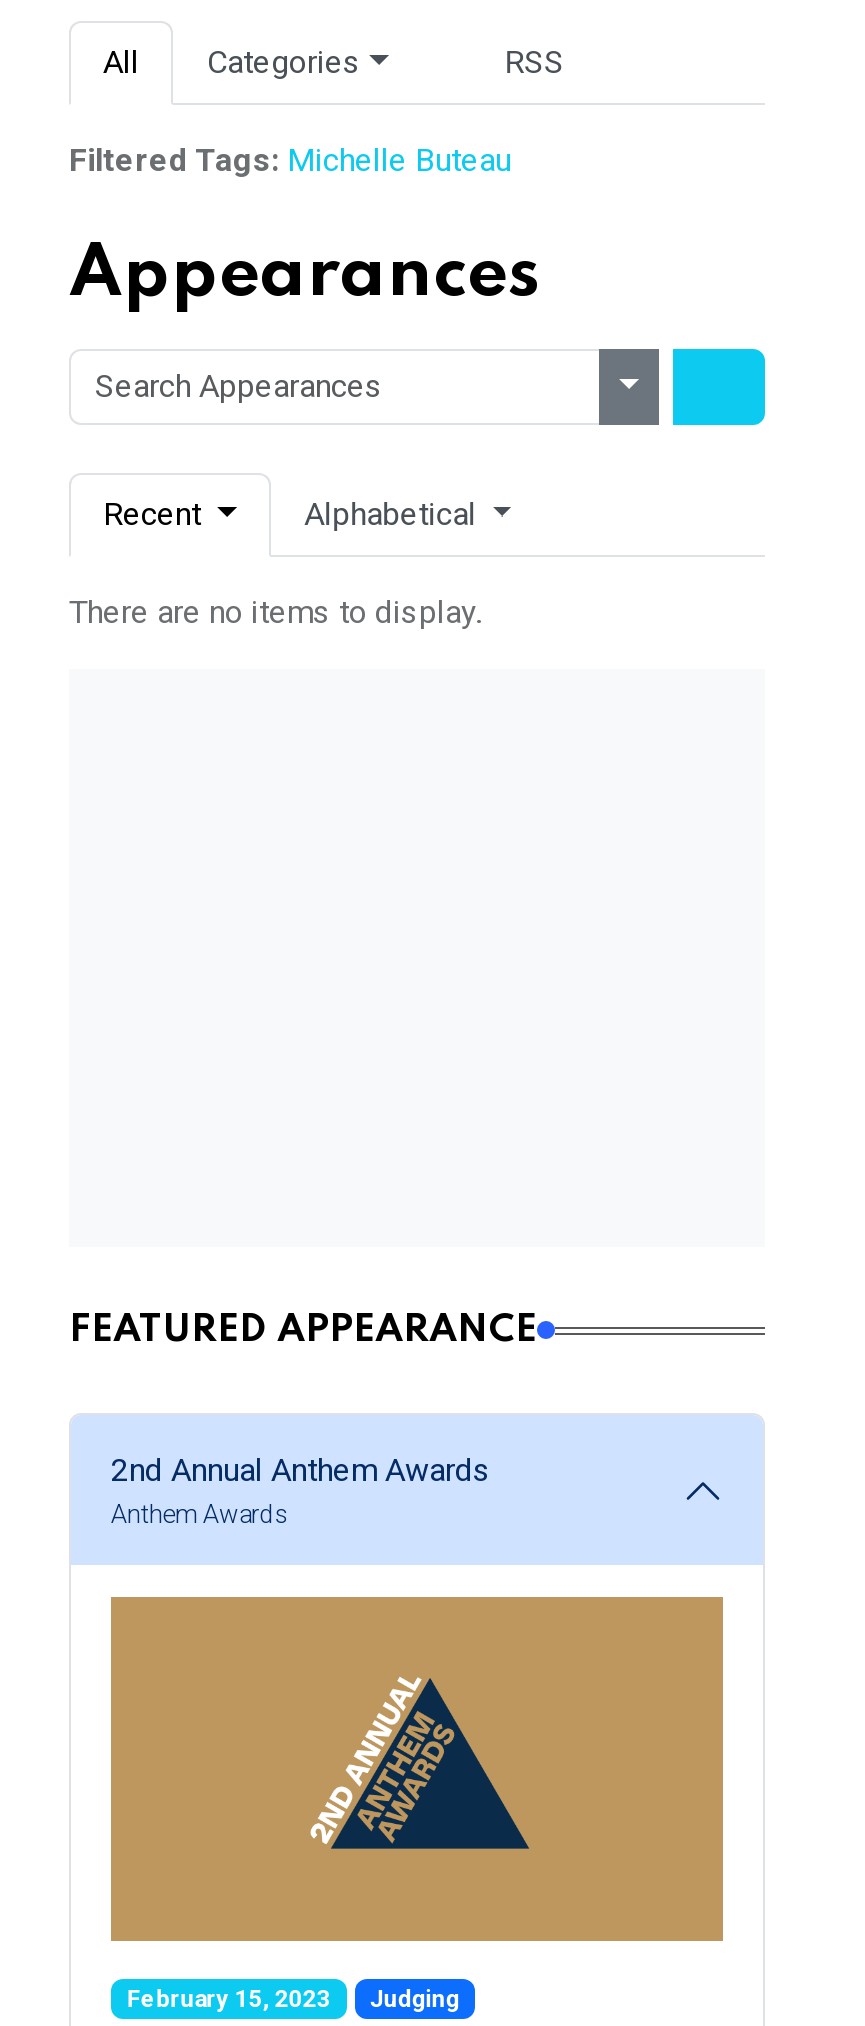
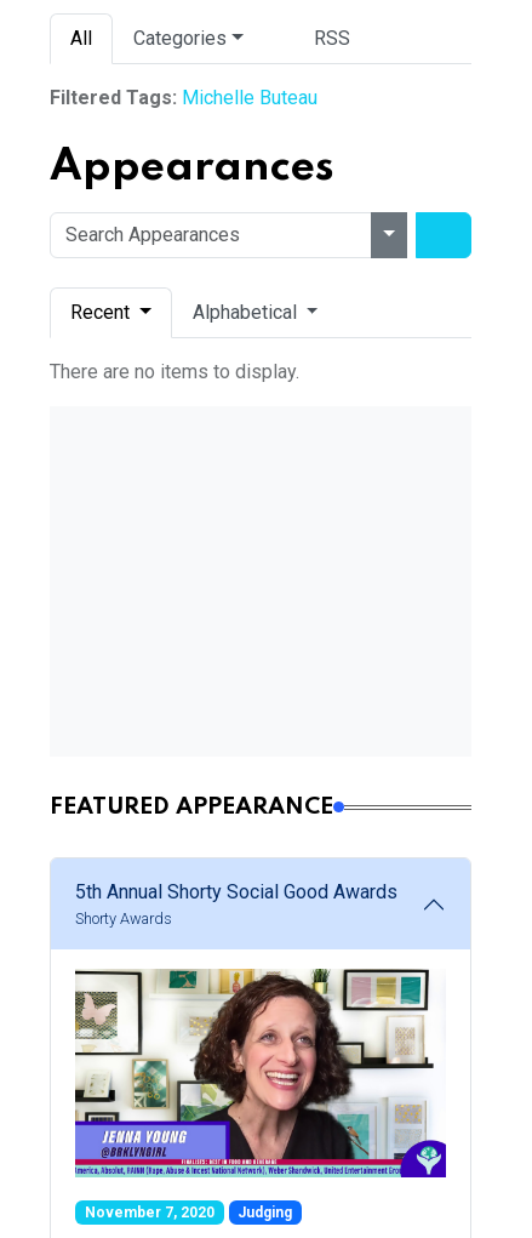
[111,1451,491,1529] 2nd Annual Anthem Awards | Anthem Awards -> [75,880,397,928] 5th Annual Shorty Social Good Awards | Shorty Awards
[109,1595,725,2013] [image] | February 15, 2023 Judging -> [74,968,447,1221] [image] | November 7, 2020 Judging

